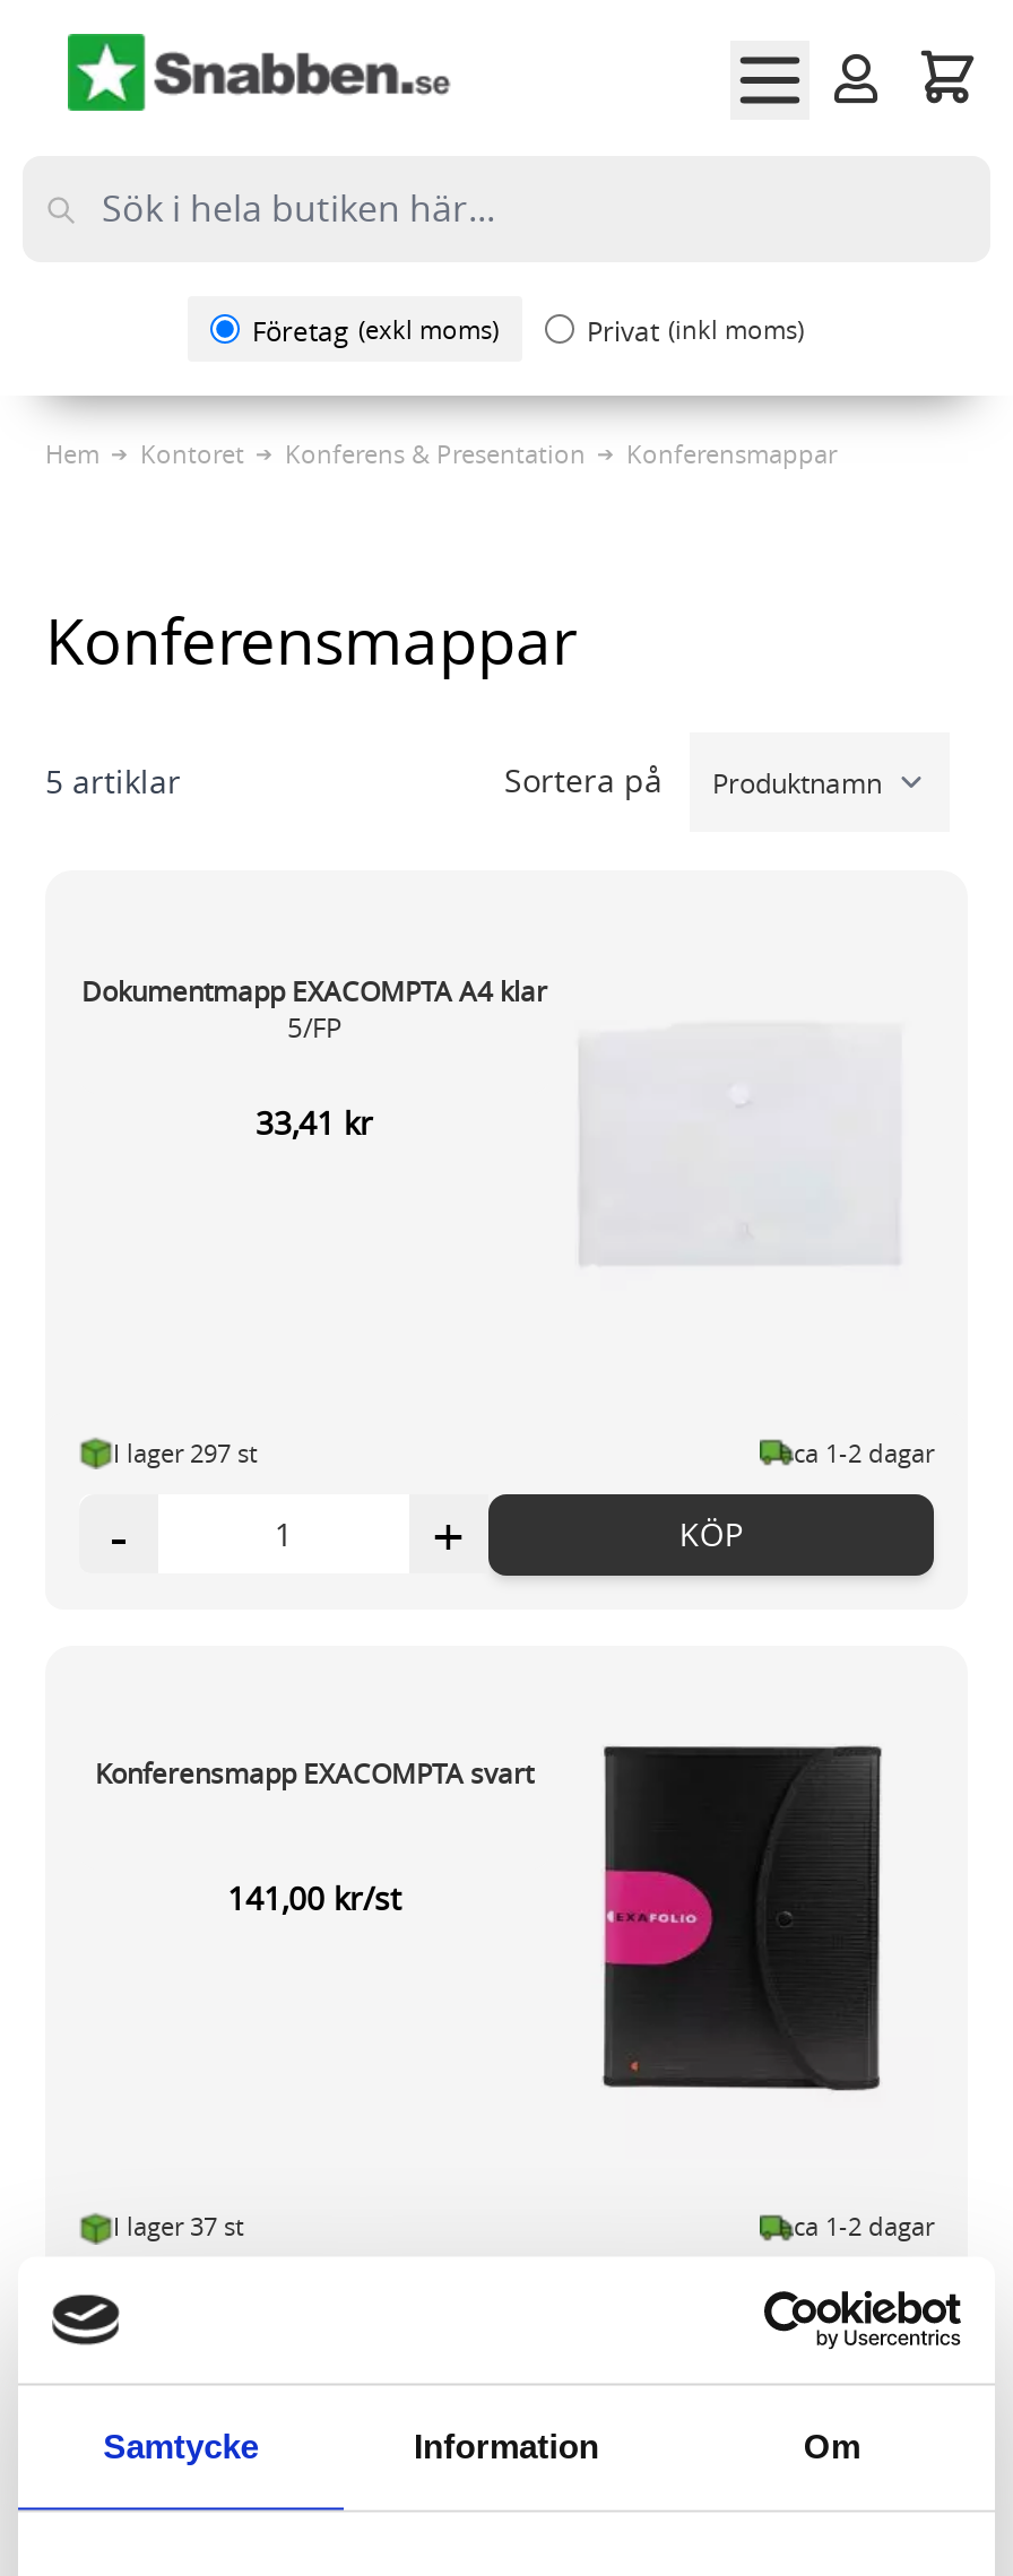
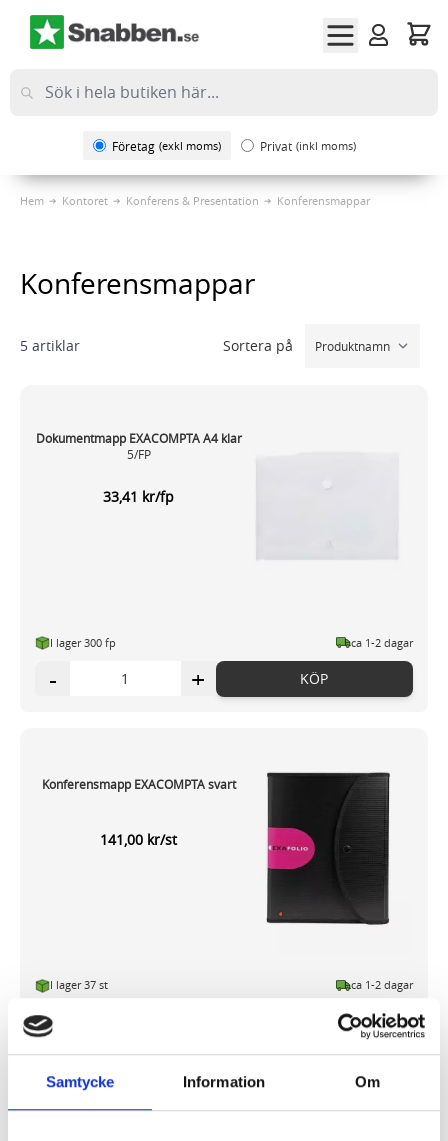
[255,1101,373,1144] 33,41 kr -> [103,487,174,506] 33,41 kr/fp
[113,1435,258,1469] I lager 297 st -> [50,635,116,650] I lager 300 fp

